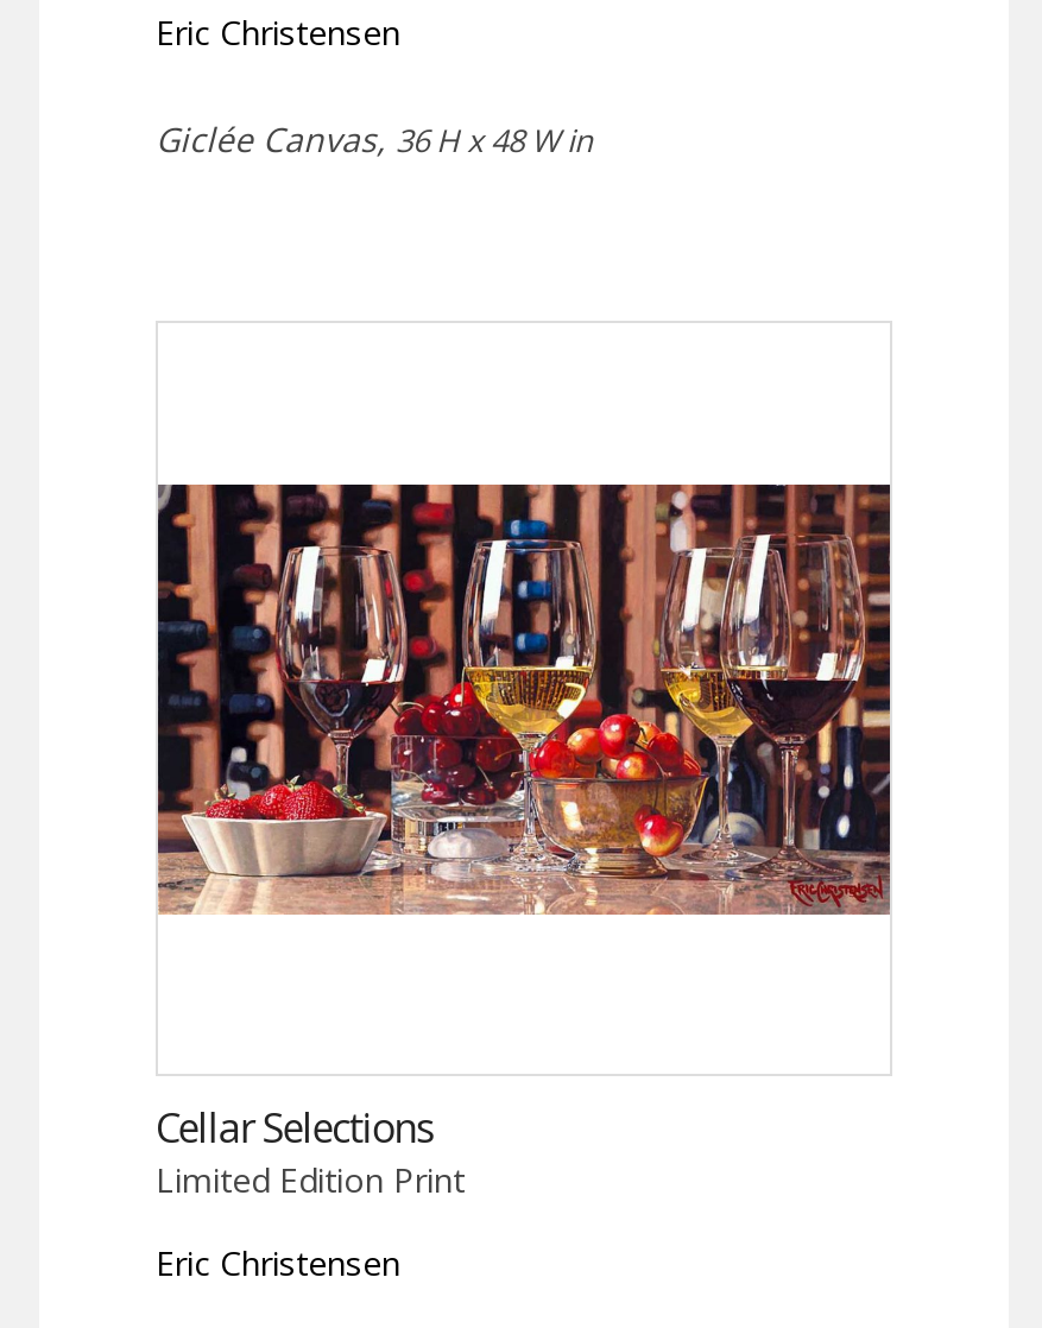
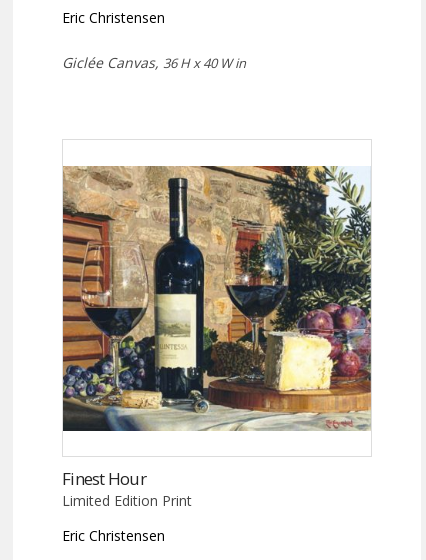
[156,118,593,163] Giclée Canvas, 36 H x 48 W in -> [62,53,246,72] Giclée Canvas, 36 H x 40 W in
[156,385,892,1155] [image] | Cellar Selections -> [62,165,372,490] [image] | Finest Hour

